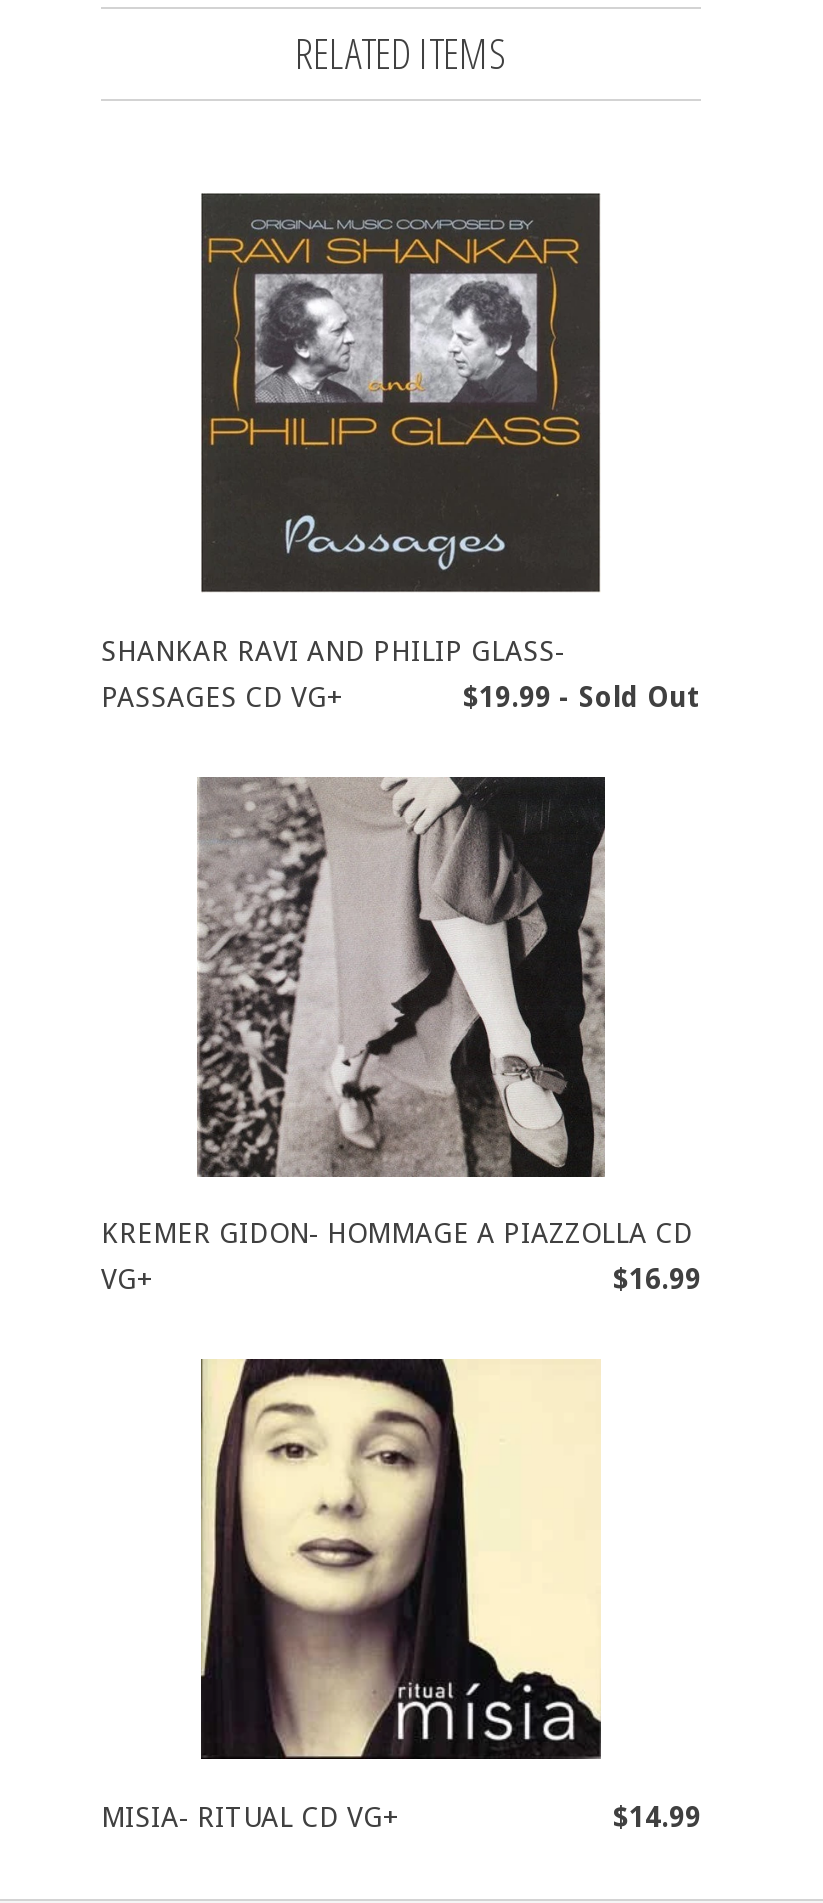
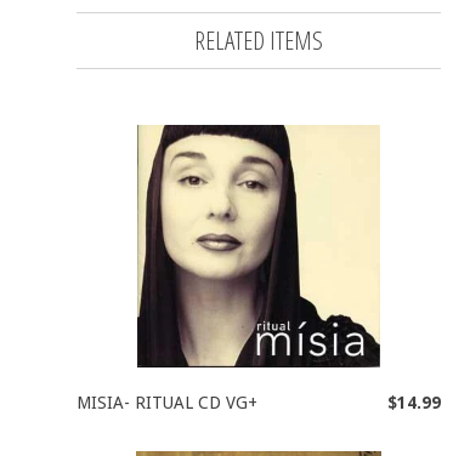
[101,191,701,713] [image] | SHANKAR RAVI AND PHILIP GLASS- | PASSAGES CD VG+ | $19.99 - Sold Out -> none
[101,775,701,1296] [image] | KREMER GIDON- HOMMAGE A PIAZZOLLA CD | VG+ | $16.99 -> none

